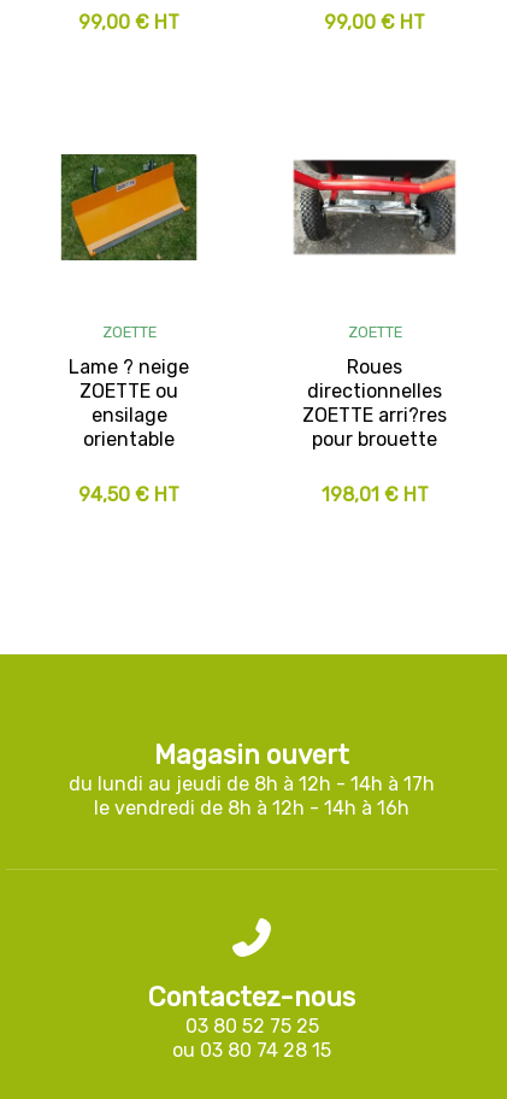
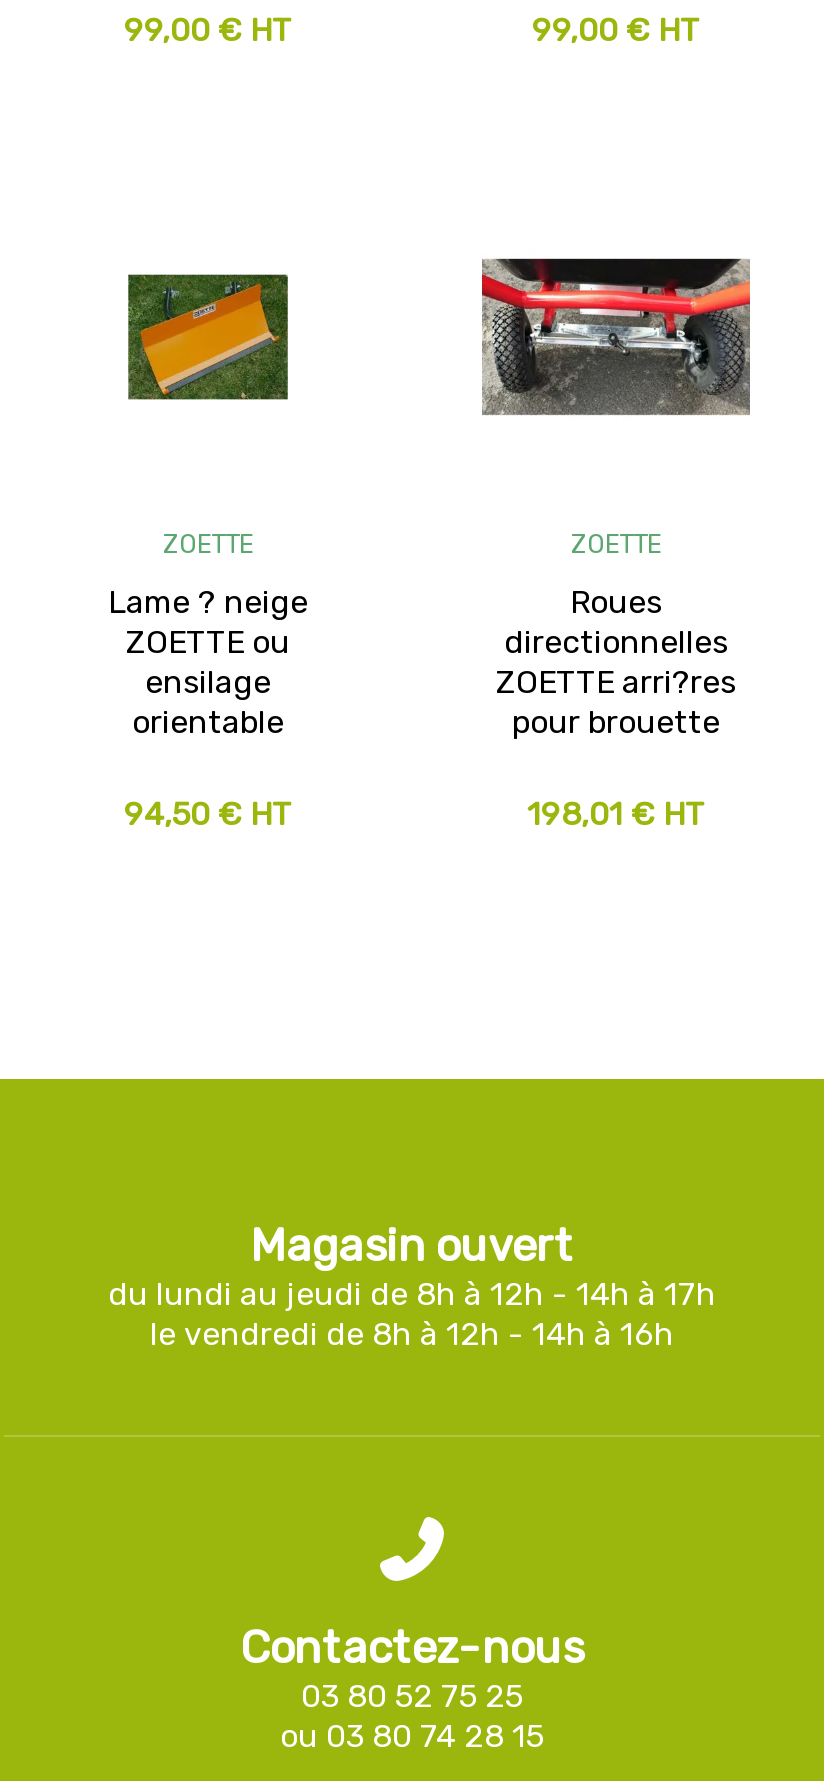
[60,153,198,261] [image] -> [96,249,320,425] [image]

